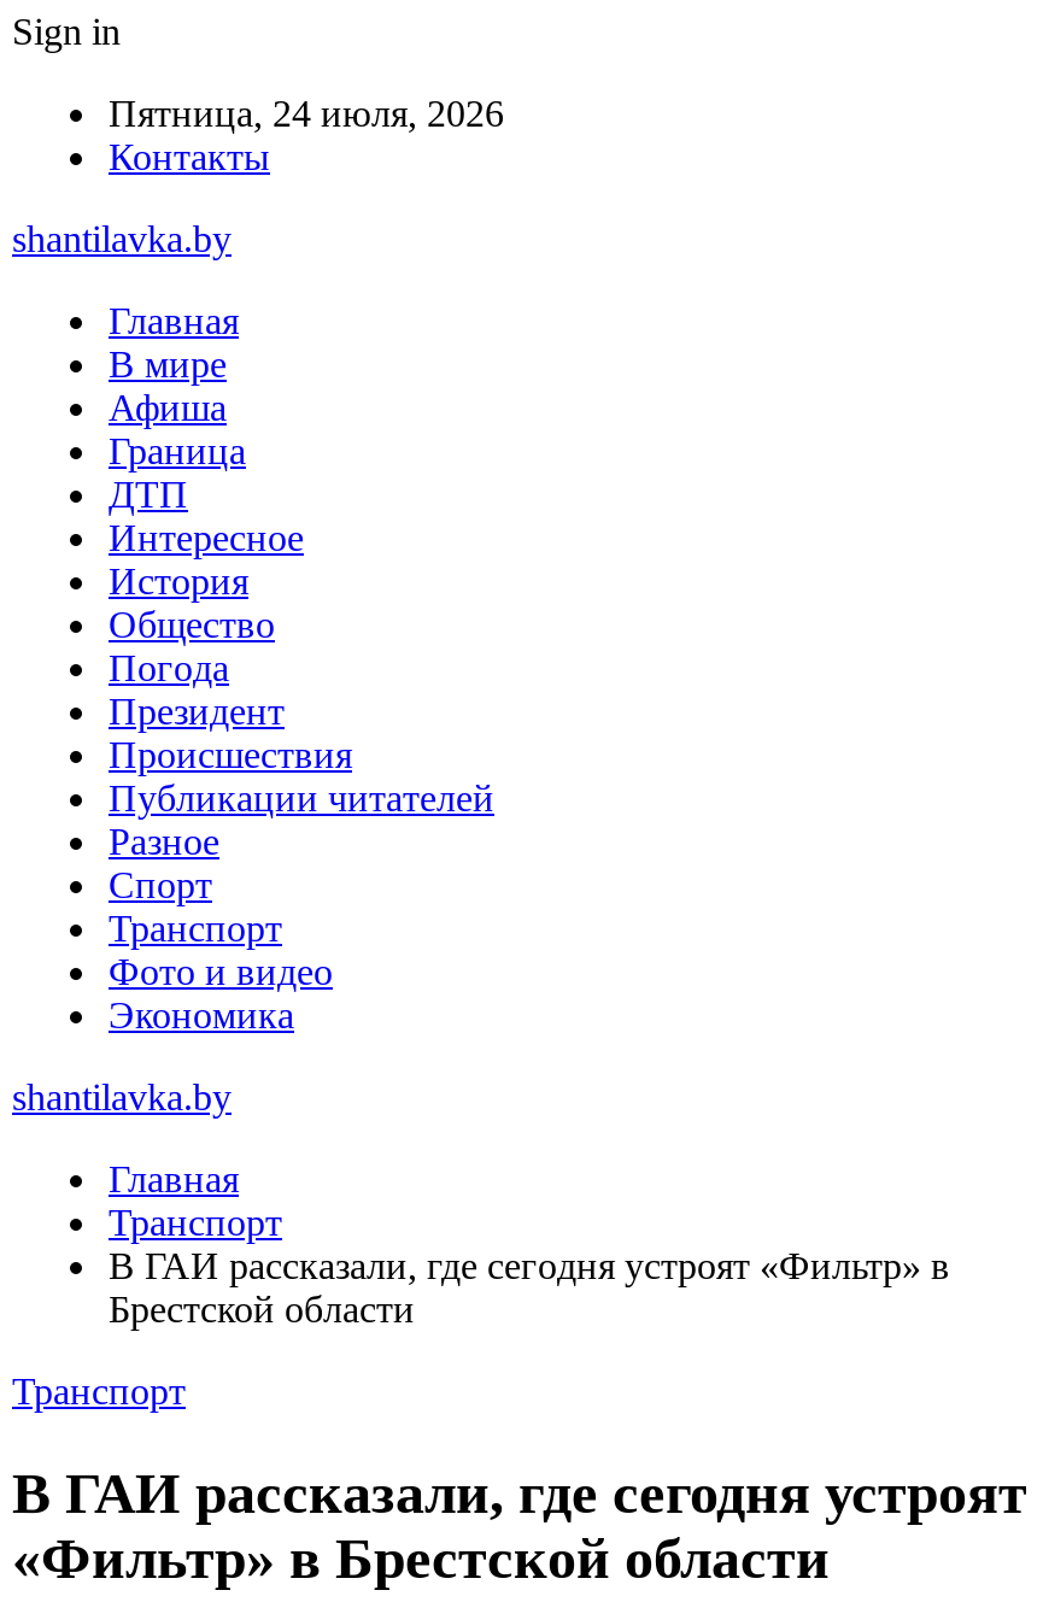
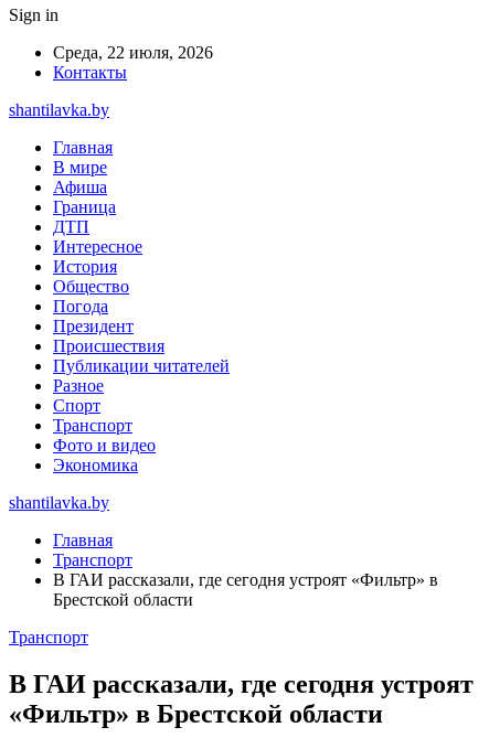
[109,93,504,134] Пятница, 24 июля, 2026 -> [53,43,213,62] Среда, 22 июля, 2026

